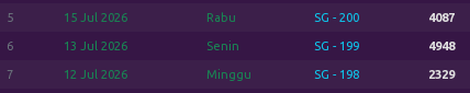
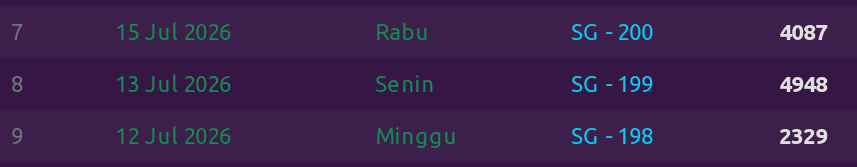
[6,11,13,24] 5 -> [11,19,23,43] 7
[6,39,13,52] 6 -> [11,71,23,95] 8
[6,68,13,81] 7 -> [11,123,23,147] 9

